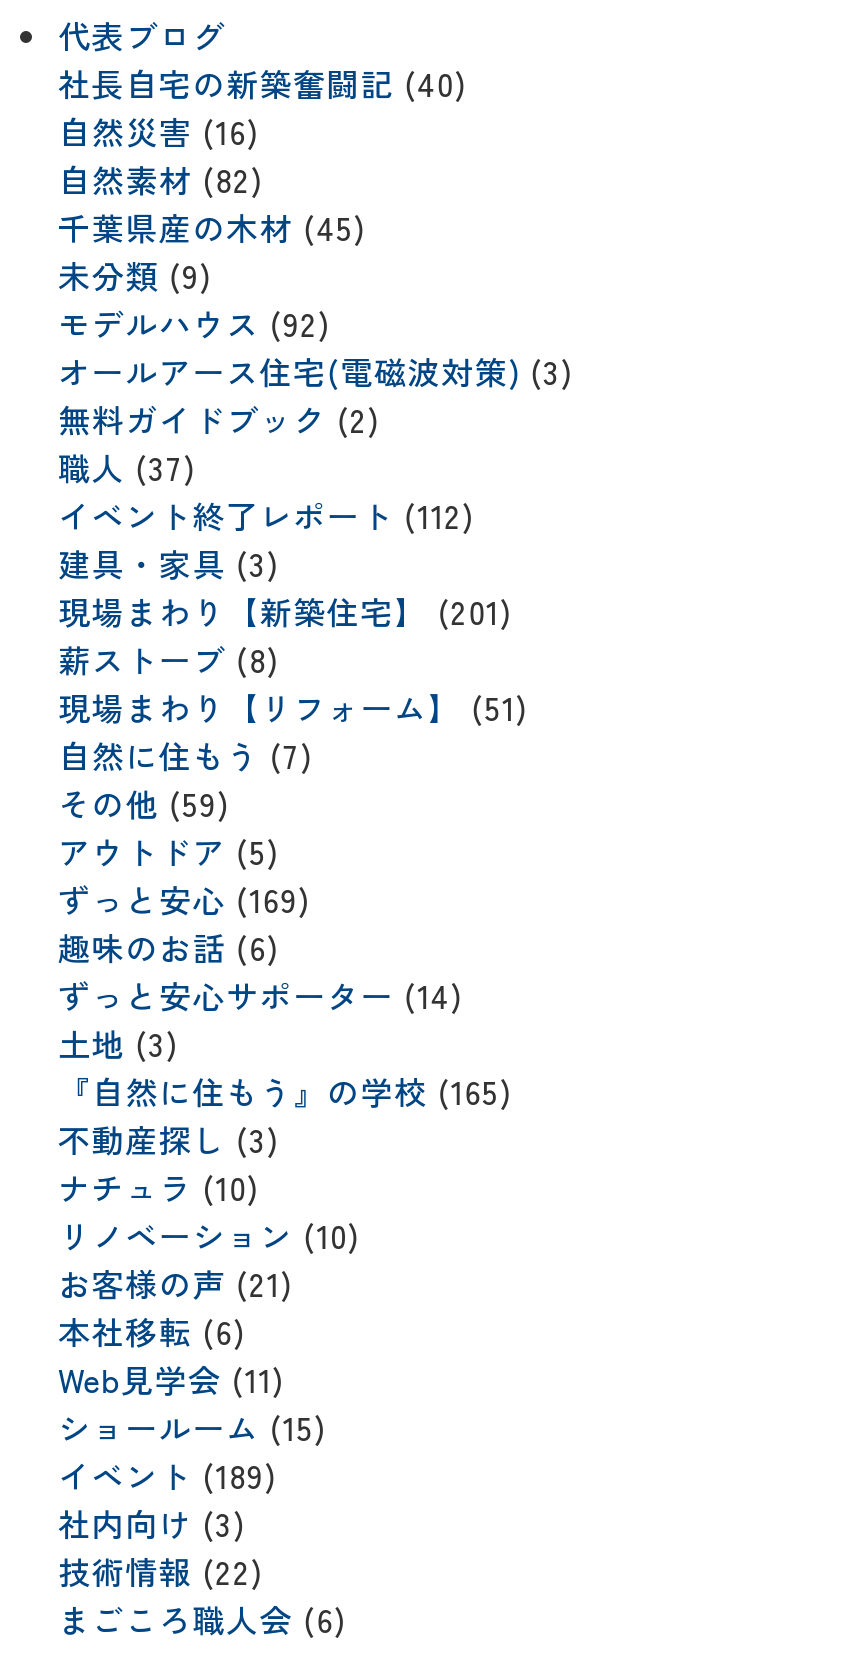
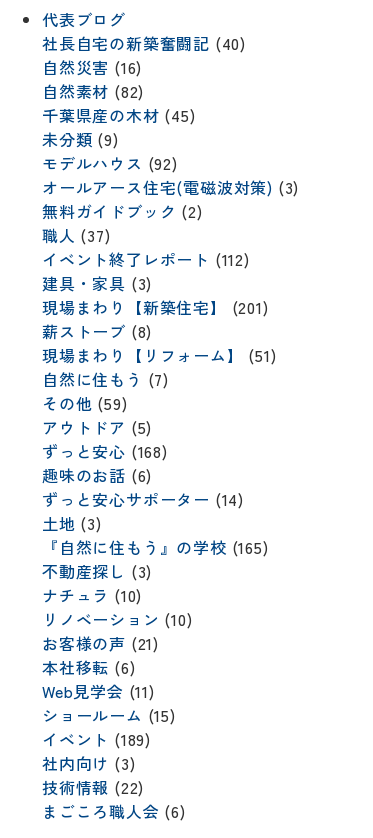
[58,876,310,924] ずっと安心(169) -> [42,439,168,463] ずっと安心(168)

